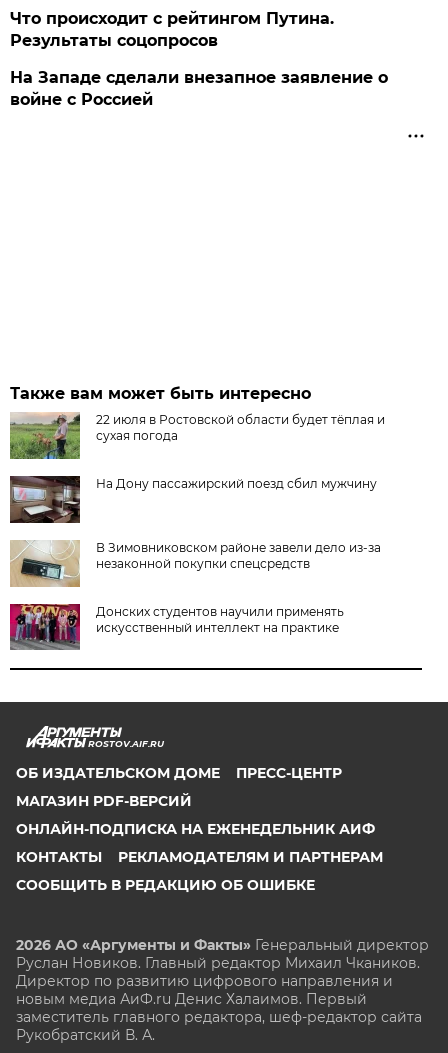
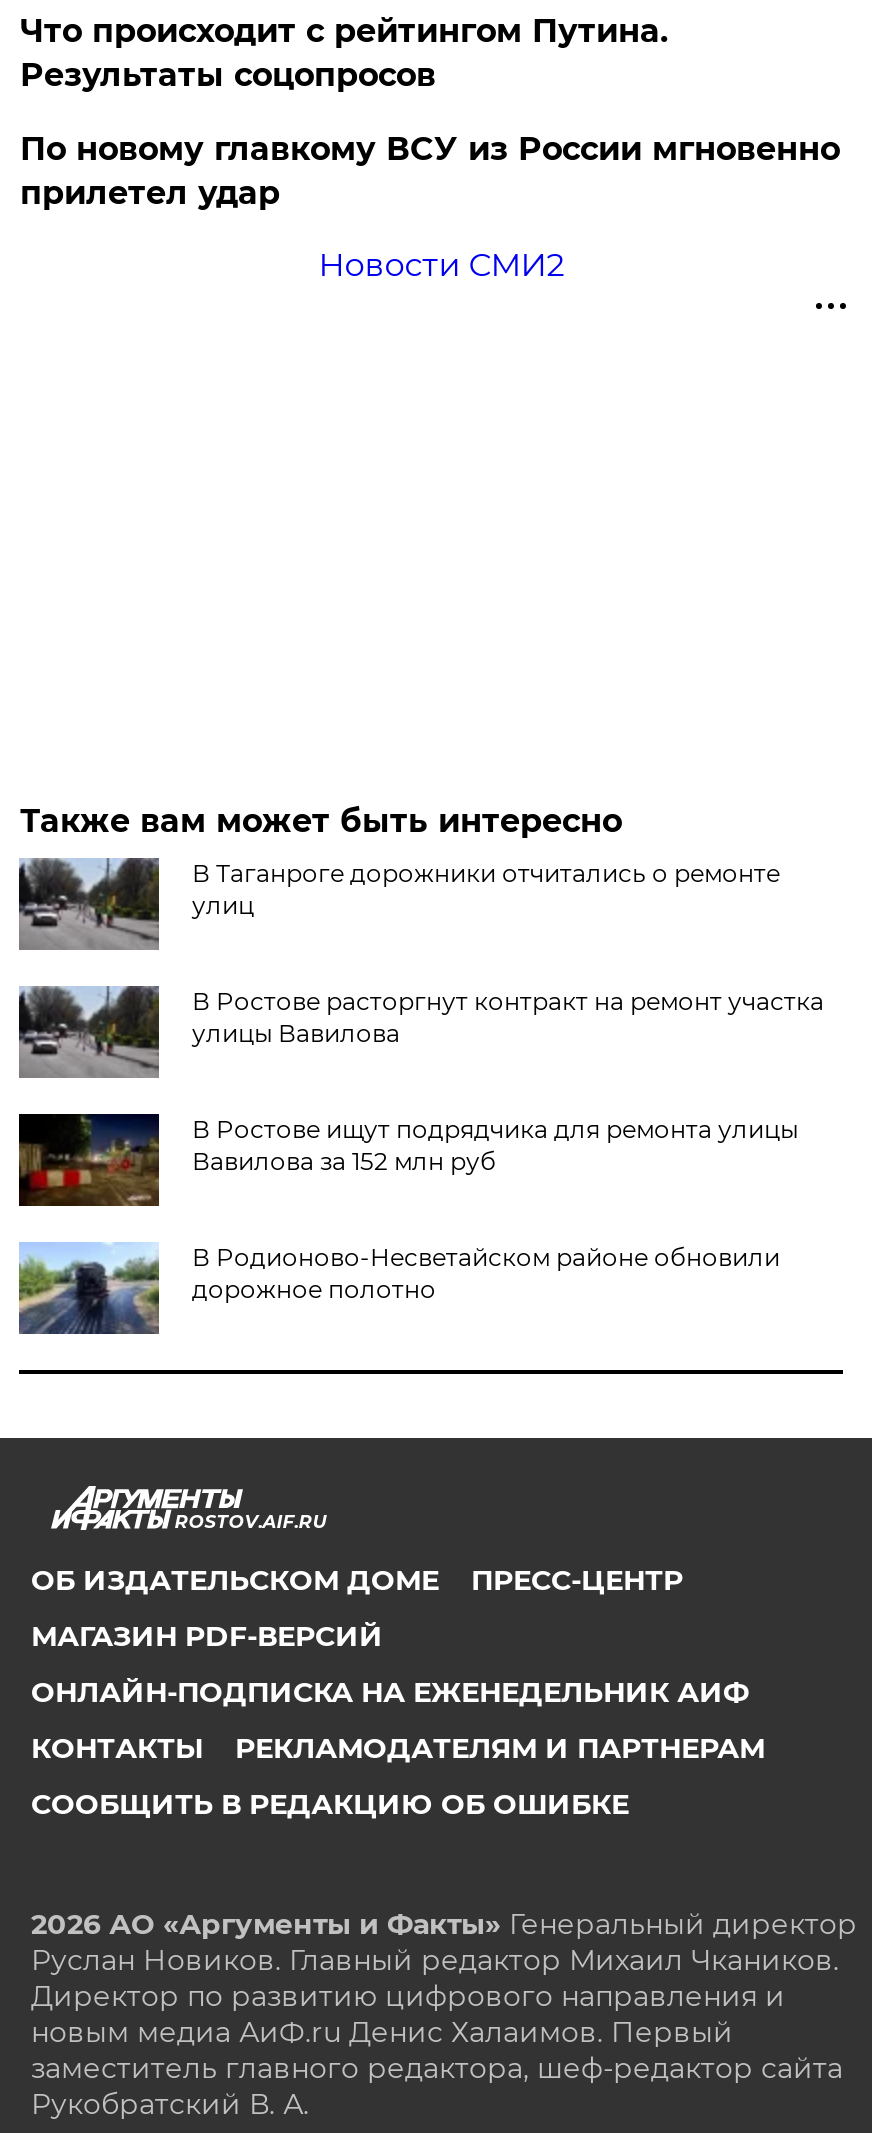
[10,68,388,109] На Западе сделали внезапное заявление о | войне с Россией -> [20,130,840,284] По новому главкому ВСУ из России мгновенно | прилетел удар | Новости СМИ2
[9,412,385,460] [image] | 22 июля в Ростовской области будет тёплая и | сухая погода -> [17,856,780,952] [image] | В Таганроге дорожники отчитались о ремонте | улиц
[9,475,377,524] [image] | На Дону пассажирский поезд сбил мужчину -> [17,984,824,1080] [image] | В Ростове расторгнут контракт на ремонт участка | улицы Вавилова
[10,540,381,588] [image] | В Зимовниковском районе завели дело из‑за | незаконной покупки спецсредств -> [17,1112,798,1208] [image] | В Ростове ищут подрядчика для ремонта улицы | Вавилова за 152 млн руб
[9,603,344,651] [image] | Донских студентов научили применять | искусственный интеллект на практике -> [17,1242,780,1336] [image] | В Родионово‑Несветайском районе обновили | дорожное полотно

